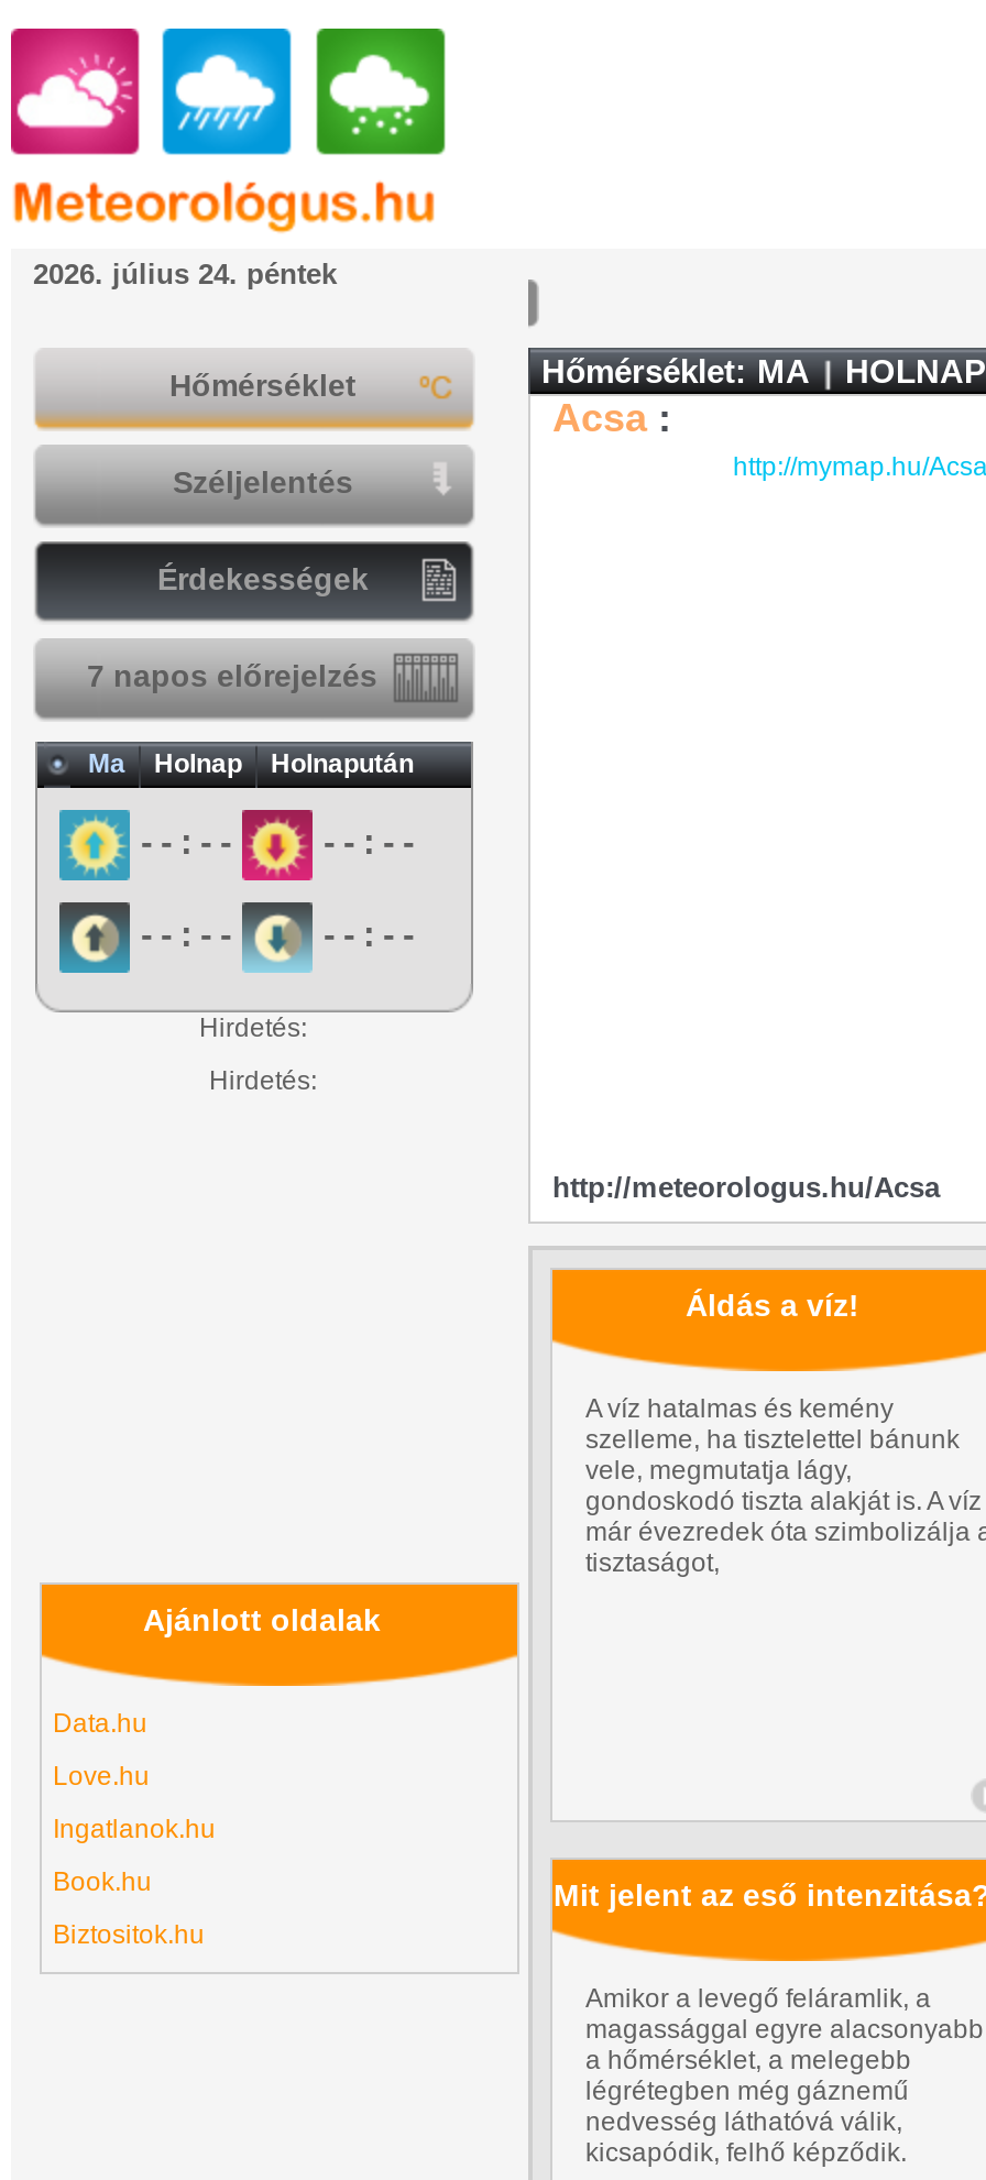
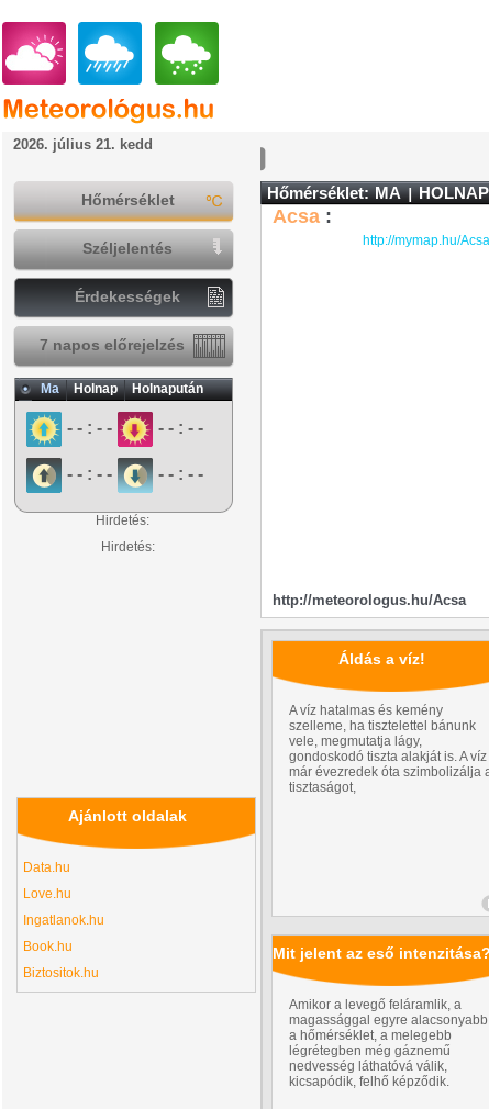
[33,258,337,291] 2026. július 24. péntek -> [13,136,153,153] 2026. július 21. kedd

